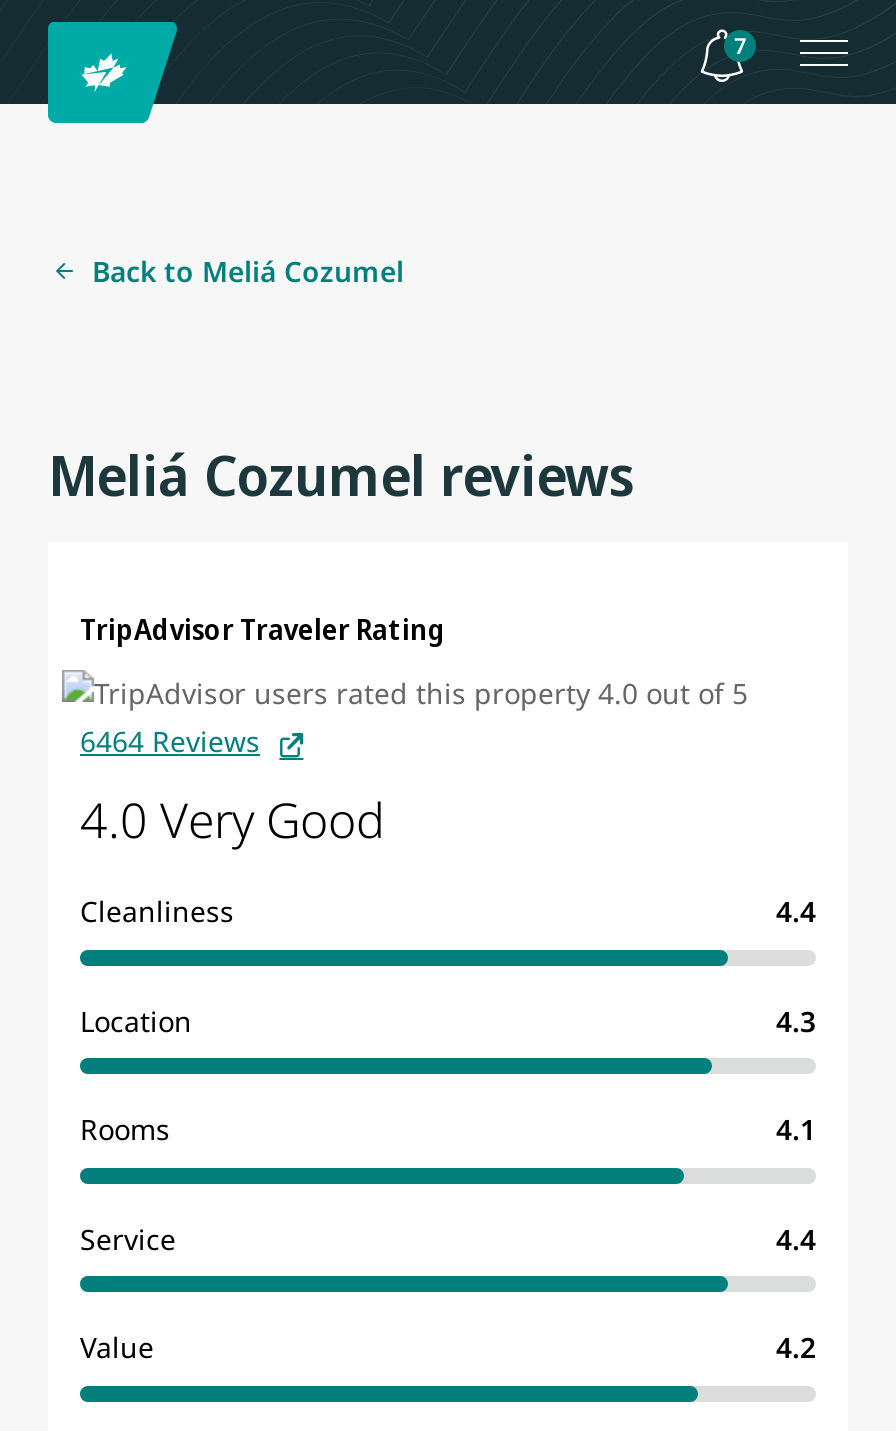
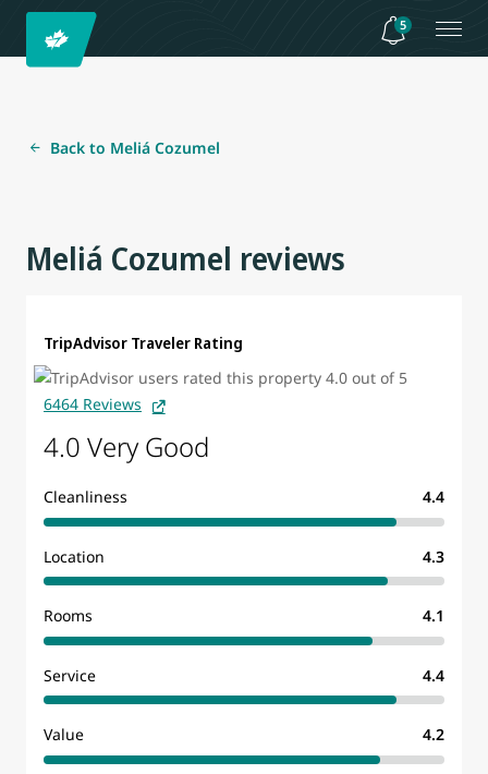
[734,29,746,59] 7 -> [400,16,406,32] 5

